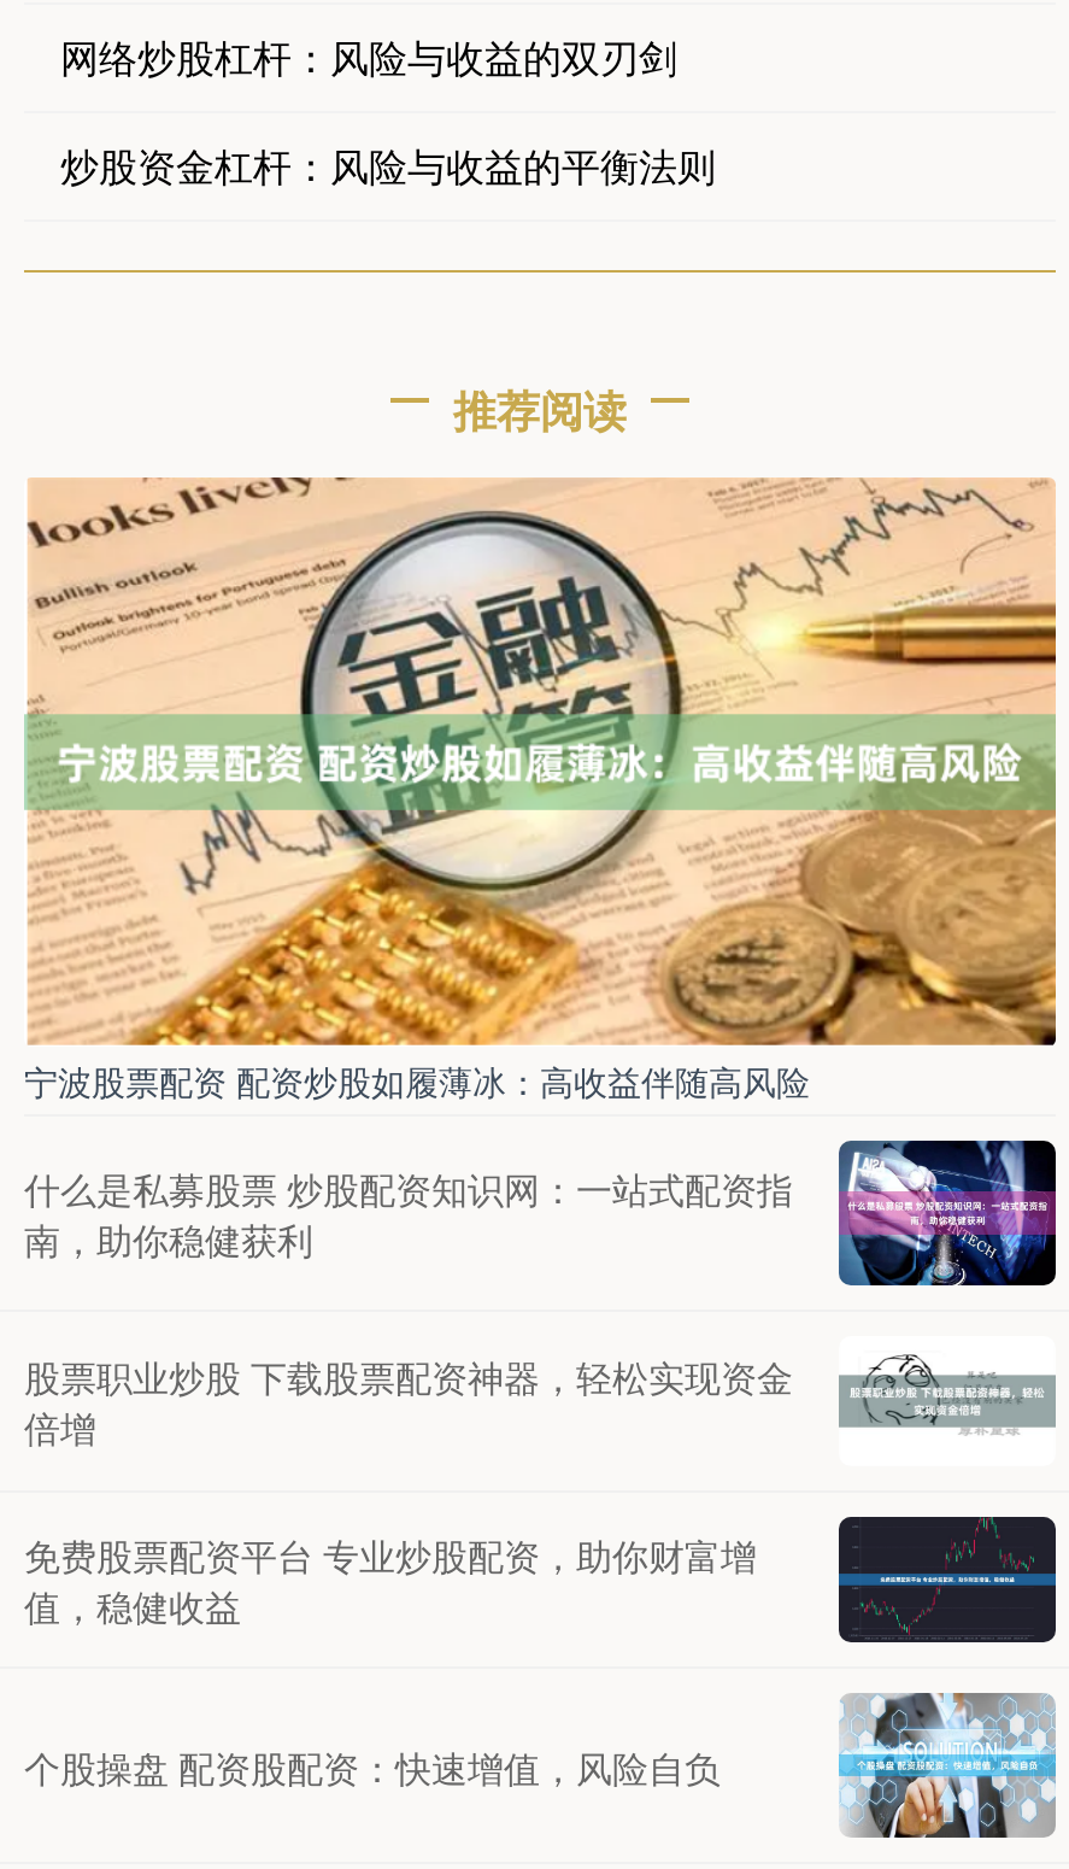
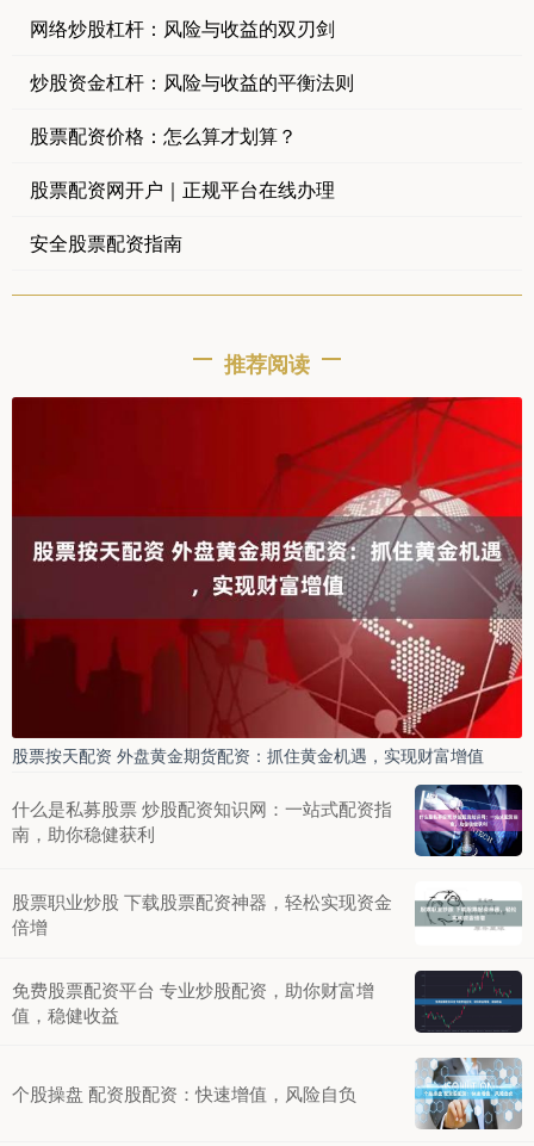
none -> [30,122,335,257] 股票配资价格：怎么算才划算？ | 股票配资网开户｜正规平台在线办理 | 安全股票配资指南
[24,475,1058,1105] [image] | 宁波股票配资 配资炒股如履薄冰：高收益伴随高风险 -> [11,396,523,767] [image] | 股票按天配资 外盘黄金期货配资：抓住黄金机遇，实现财富增值

